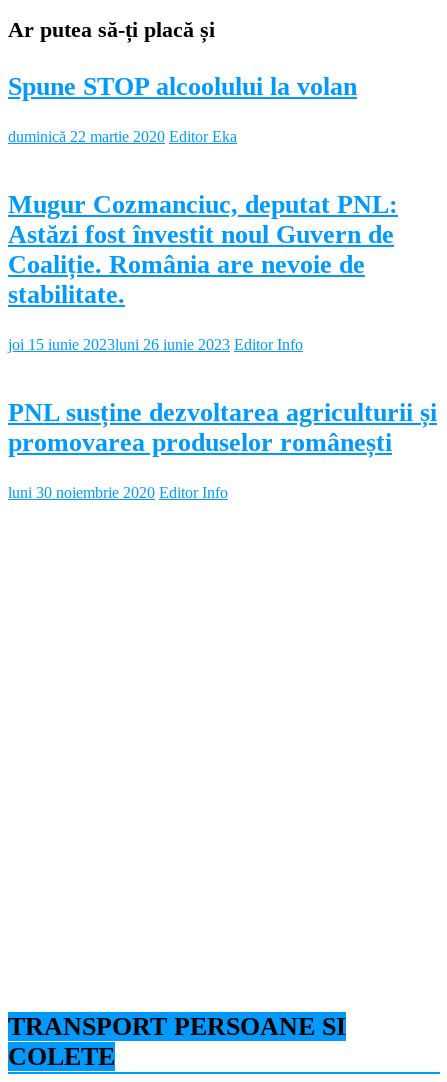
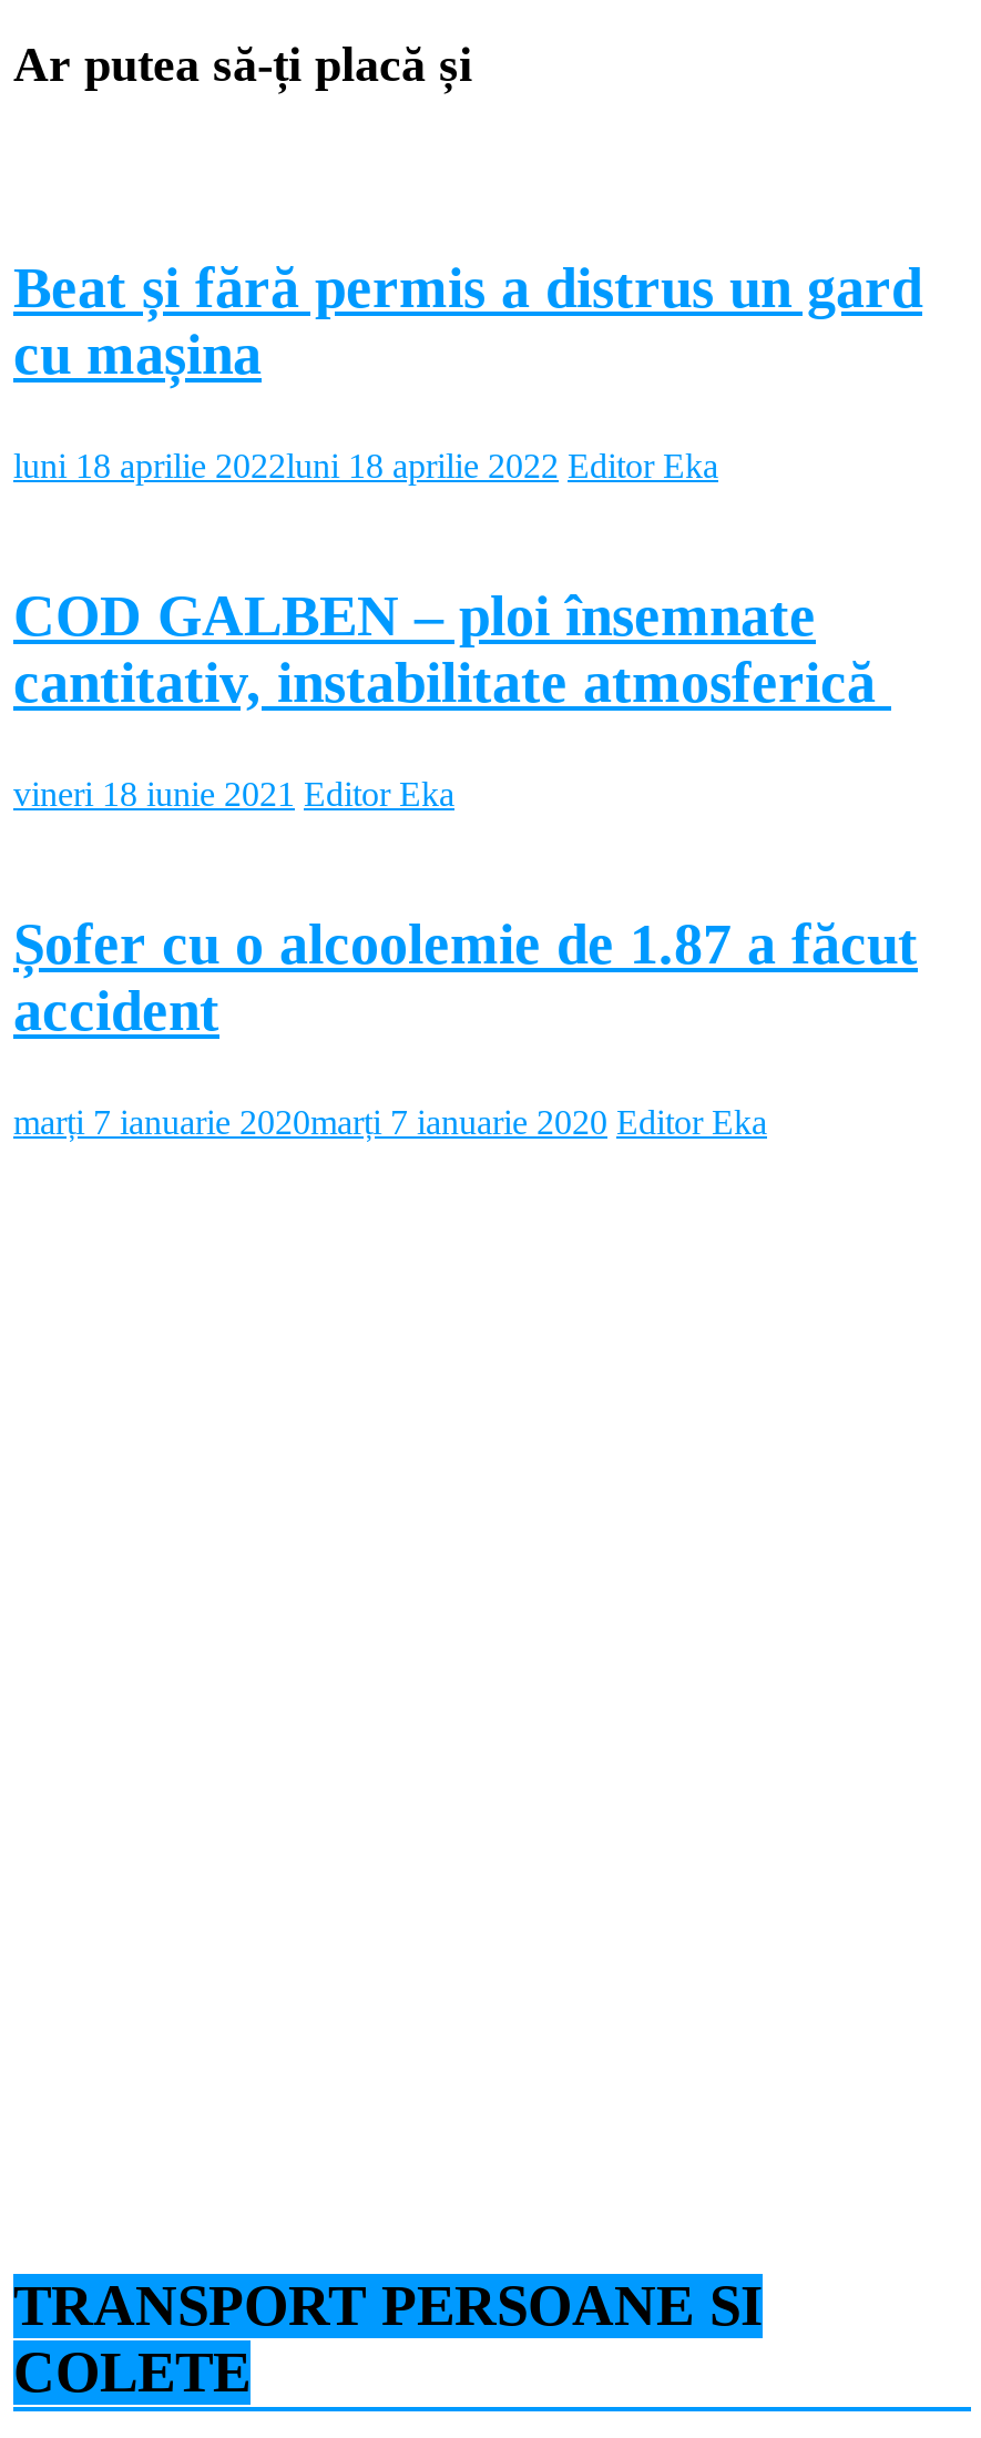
[8,72,357,101] Spune STOP alcoolului la volan -> [13,256,922,387] Beat și fără permis a distrus un gard | cu mașina
[8,128,237,145] duminică 22 martie 2020 Editor Eka -> [13,447,718,484] luni 18 aprilie 2022luni 18 aprilie 2022 Editor Eka
[8,190,398,309] Mugur Cozmanciuc, deputat PNL: | Astăzi fost învestit noul Guvern de | Coaliție. România are nevoie de | stabilitate. -> [13,584,891,715] COD GALBEN – ploi însemnate | cantitativ, instabilitate atmosferică
[8,336,303,353] joi 15 iunie 2023luni 26 iunie 2023 Editor Info -> [13,775,454,812] vineri 18 iunie 2021 Editor Eka
[8,398,437,457] PNL susține dezvoltarea agriculturii și | promovarea produselor românești -> [13,912,918,1043] Șofer cu o alcoolemie de 1.87 a făcut | accident
[8,484,228,501] luni 30 noiembrie 2020 Editor Info -> [13,1103,767,1141] marți 7 ianuarie 2020marți 7 ianuarie 2020 Editor Eka

